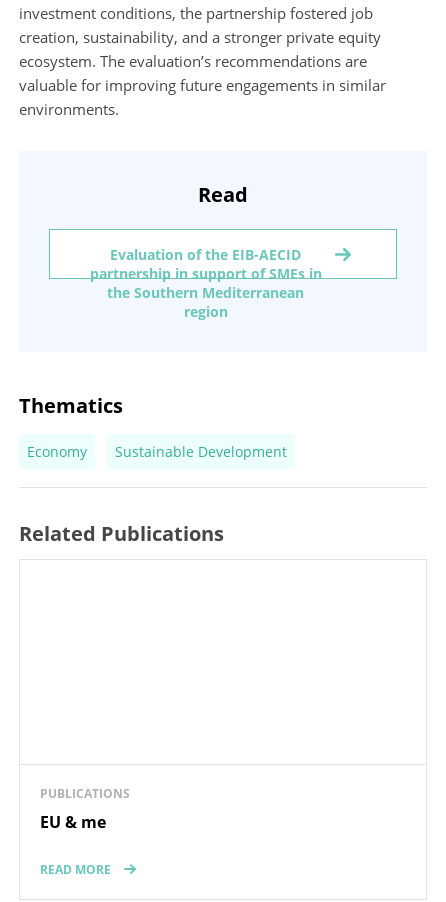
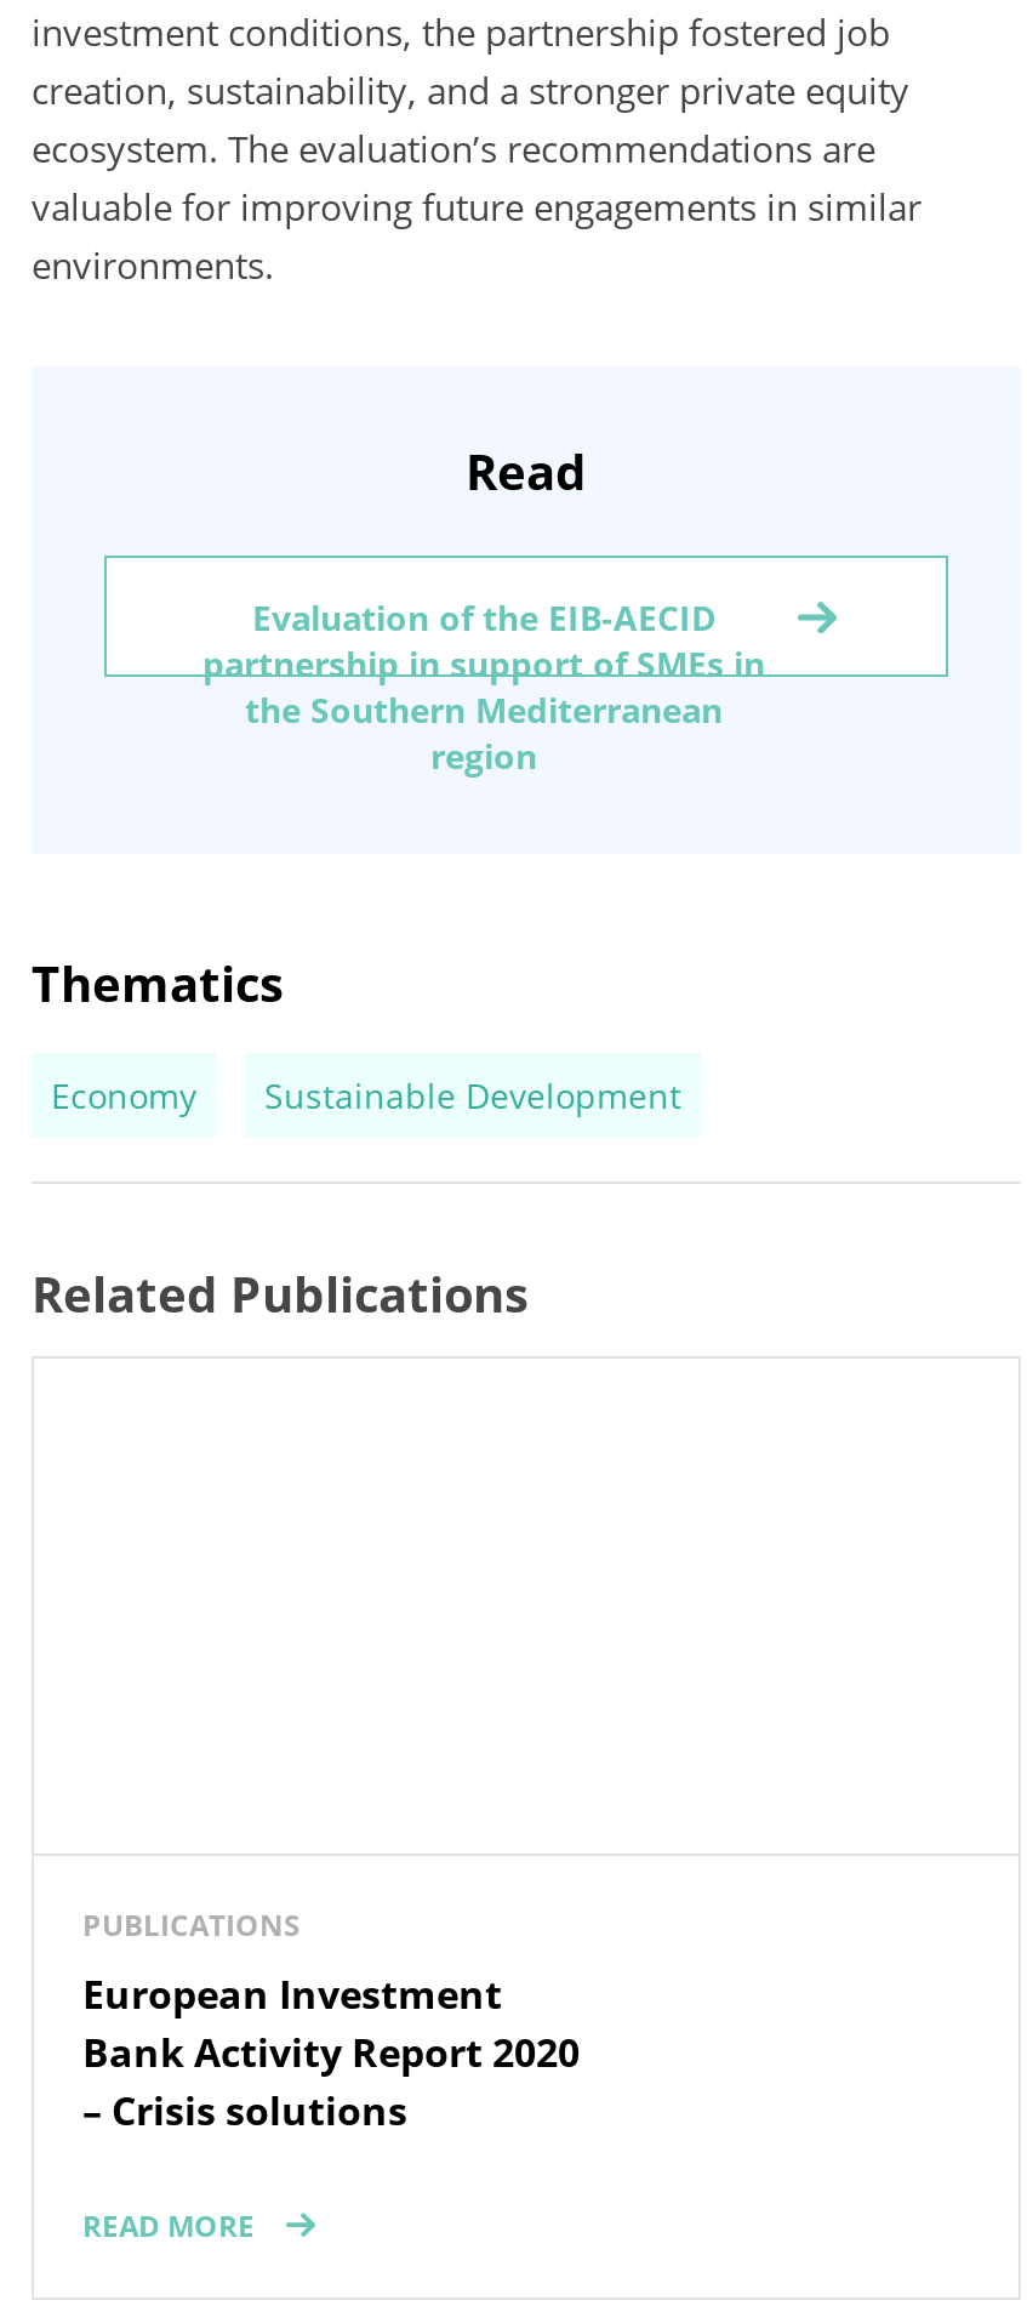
[40,811,106,833] EU & me -> [82,1967,580,2137] European Investment | Bank Activity Report 2020 | – Crisis solutions

